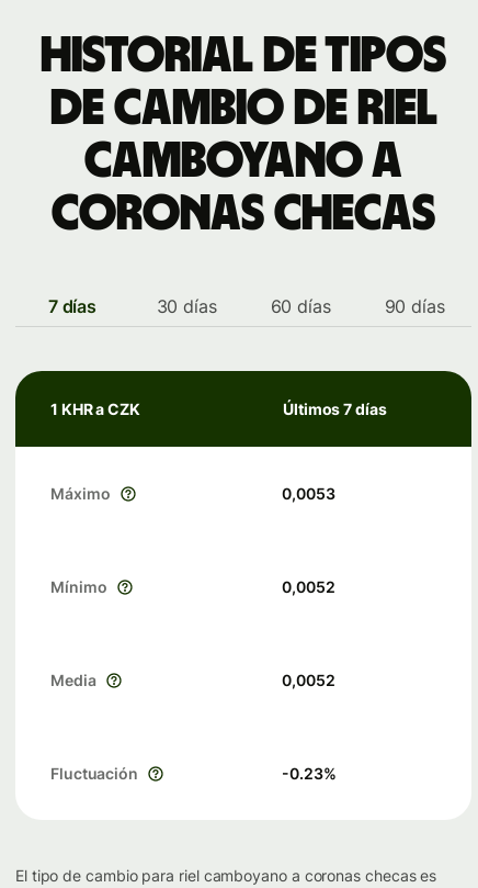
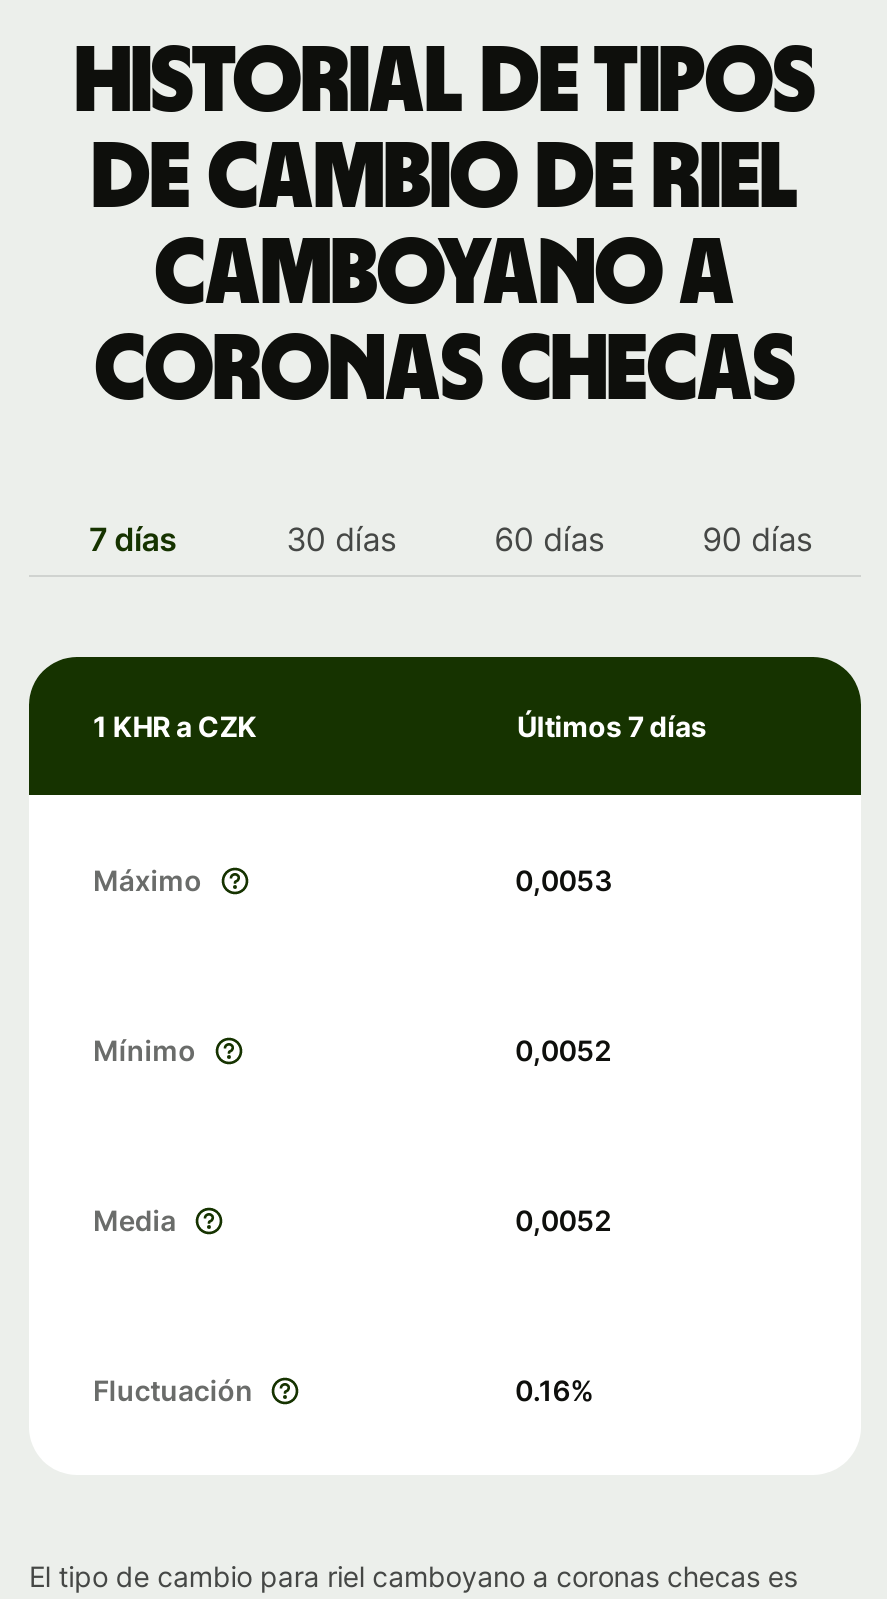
[282,764,336,783] -0.23% -> [515,1373,594,1407] 0.16%

